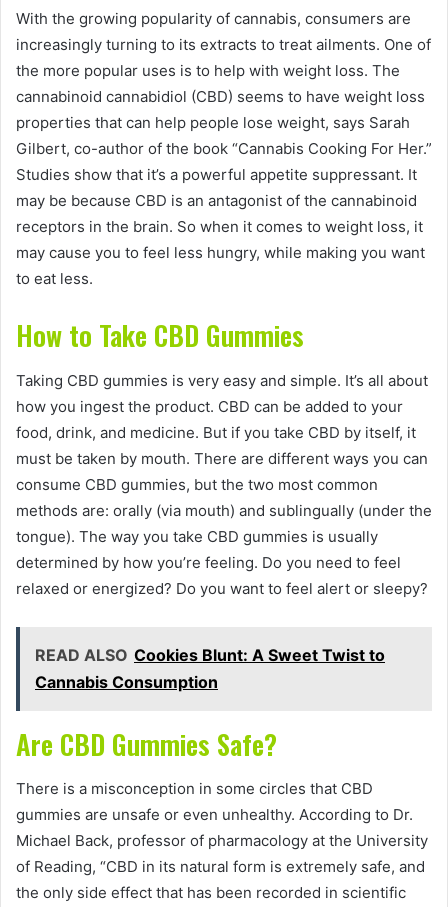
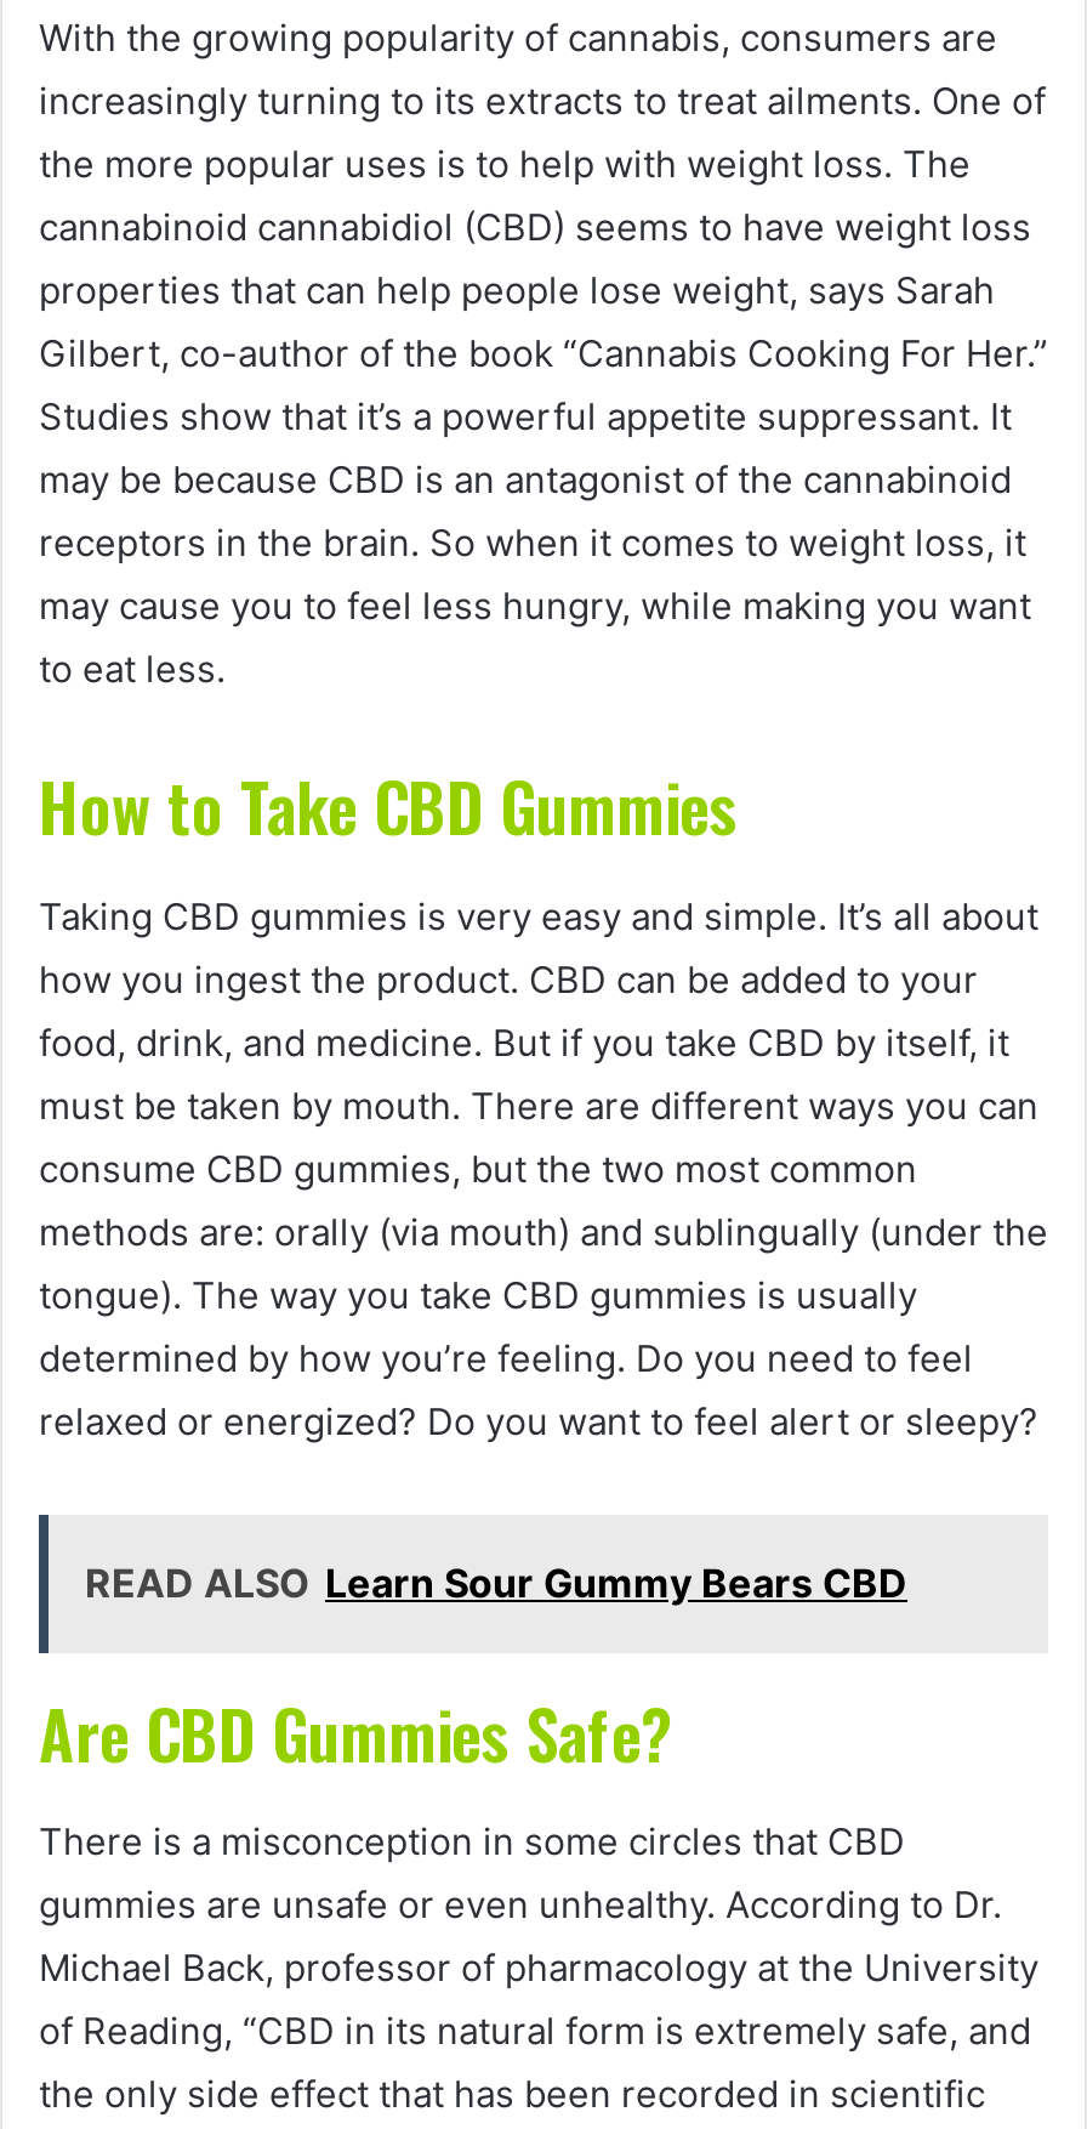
[35,645,385,692] READ ALSO Cookies Blunt: A Sweet Twist to | Cannabis Consumption -> [85,1558,907,1606] READ ALSO Learn Sour Gummy Bears CBD

